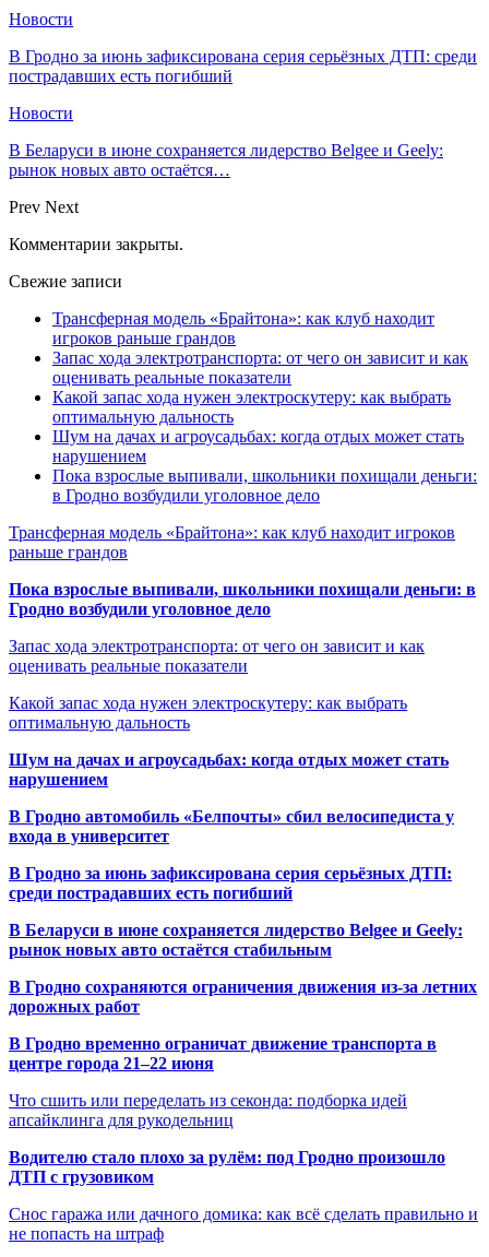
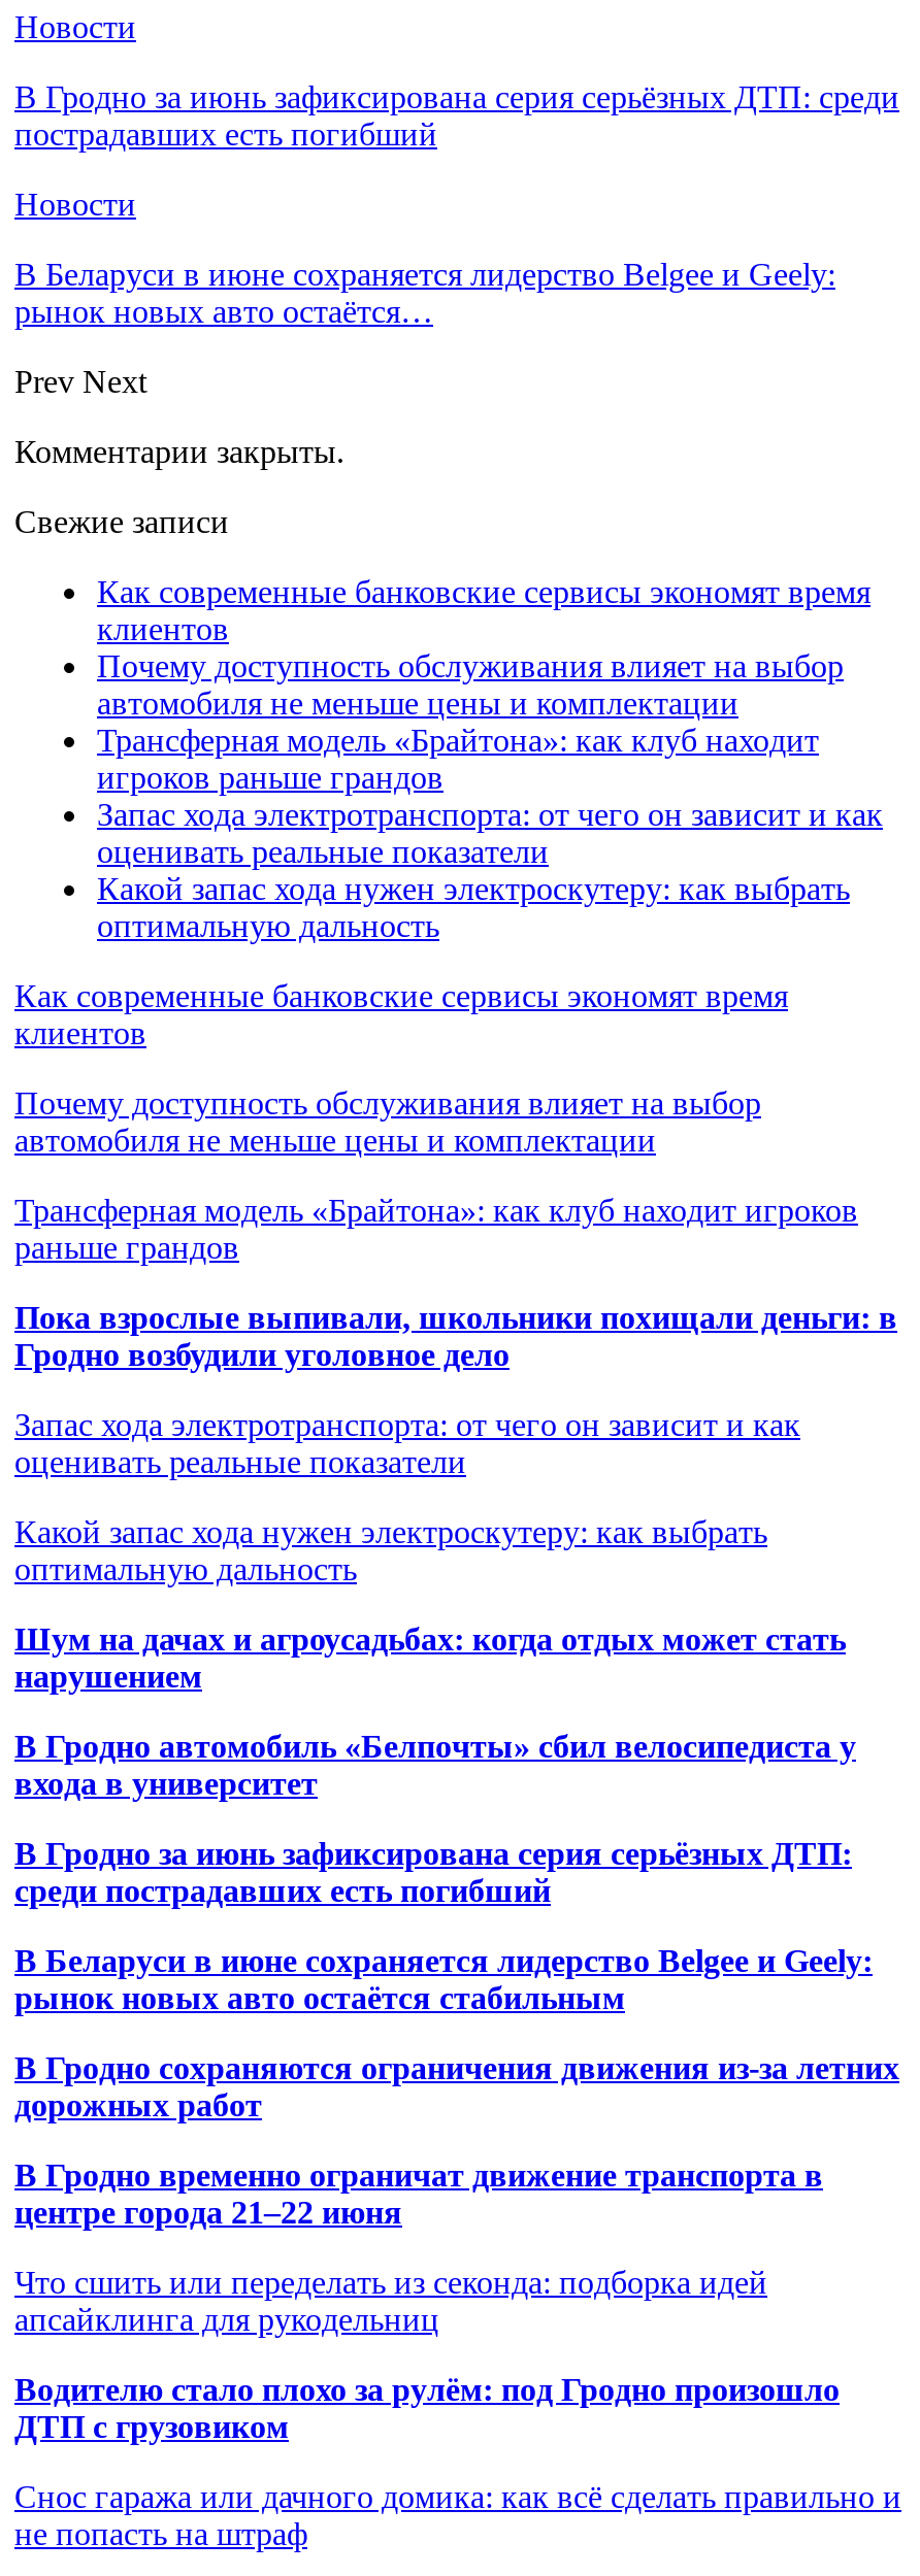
none -> [97,574,870,720] Как современные банковские сервисы экономят время | клиентов | Почему доступность обслуживания влияет на выбор | автомобиля не меньше цены и комплектации
[52,427,477,504] Шум на дачах и агроусадьбах: когда отдых может стать | нарушением | Пока взрослые выпивали, школьники похищали деньги: | в Гродно возбудили уголовное дело -> [14,978,788,1157] Как современные банковские сервисы экономят время | клиентов | Почему доступность обслуживания влияет на выбор | автомобиля не меньше цены и комплектации

